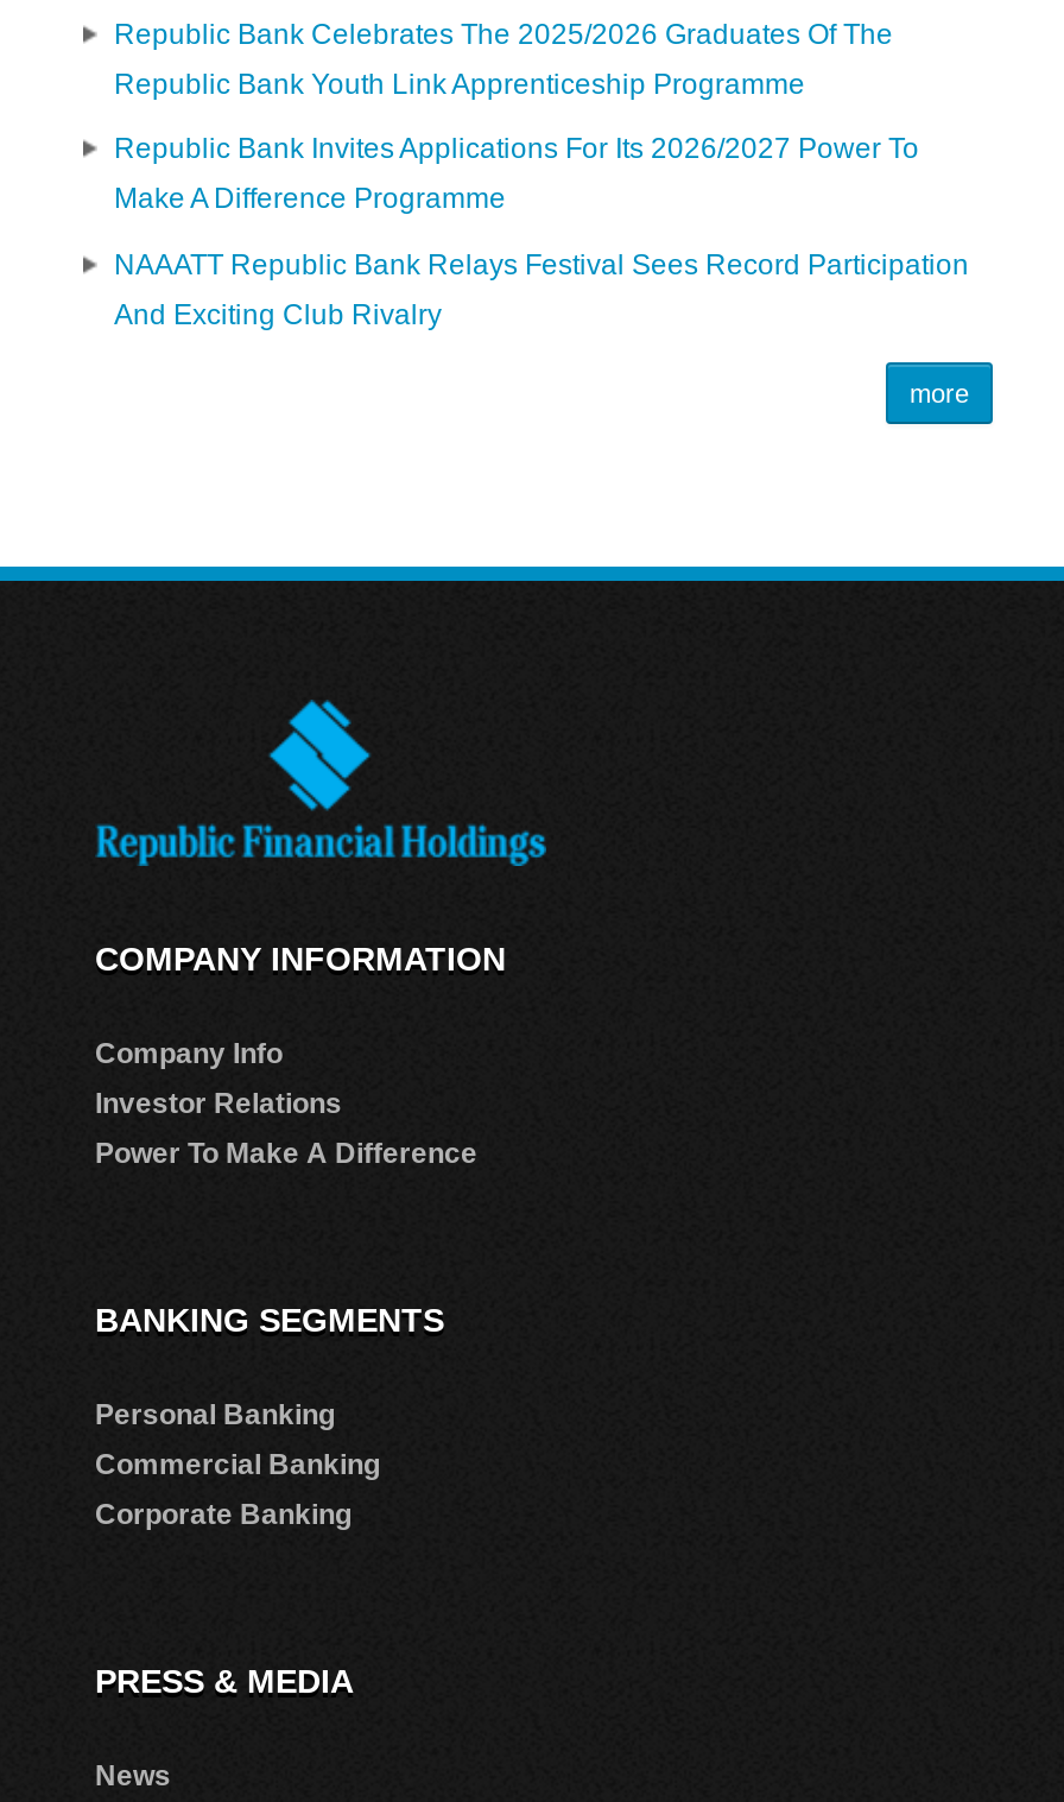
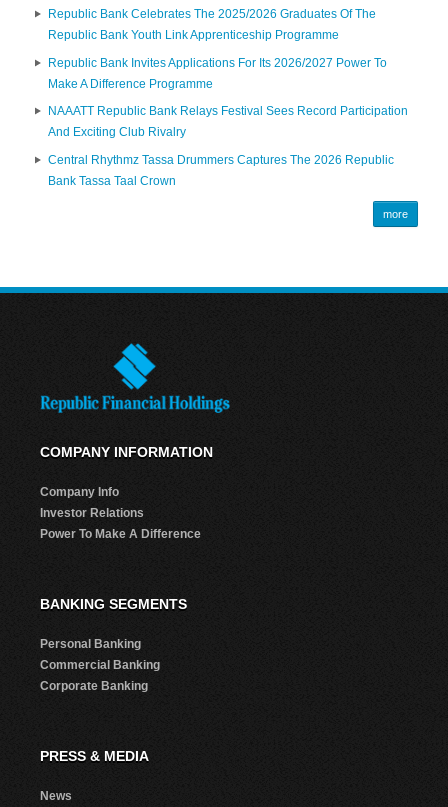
none -> [48,153,394,188] Central Rhythmz Tassa Drummers Captures The 2026 Republic | Bank Tassa Taal Crown

